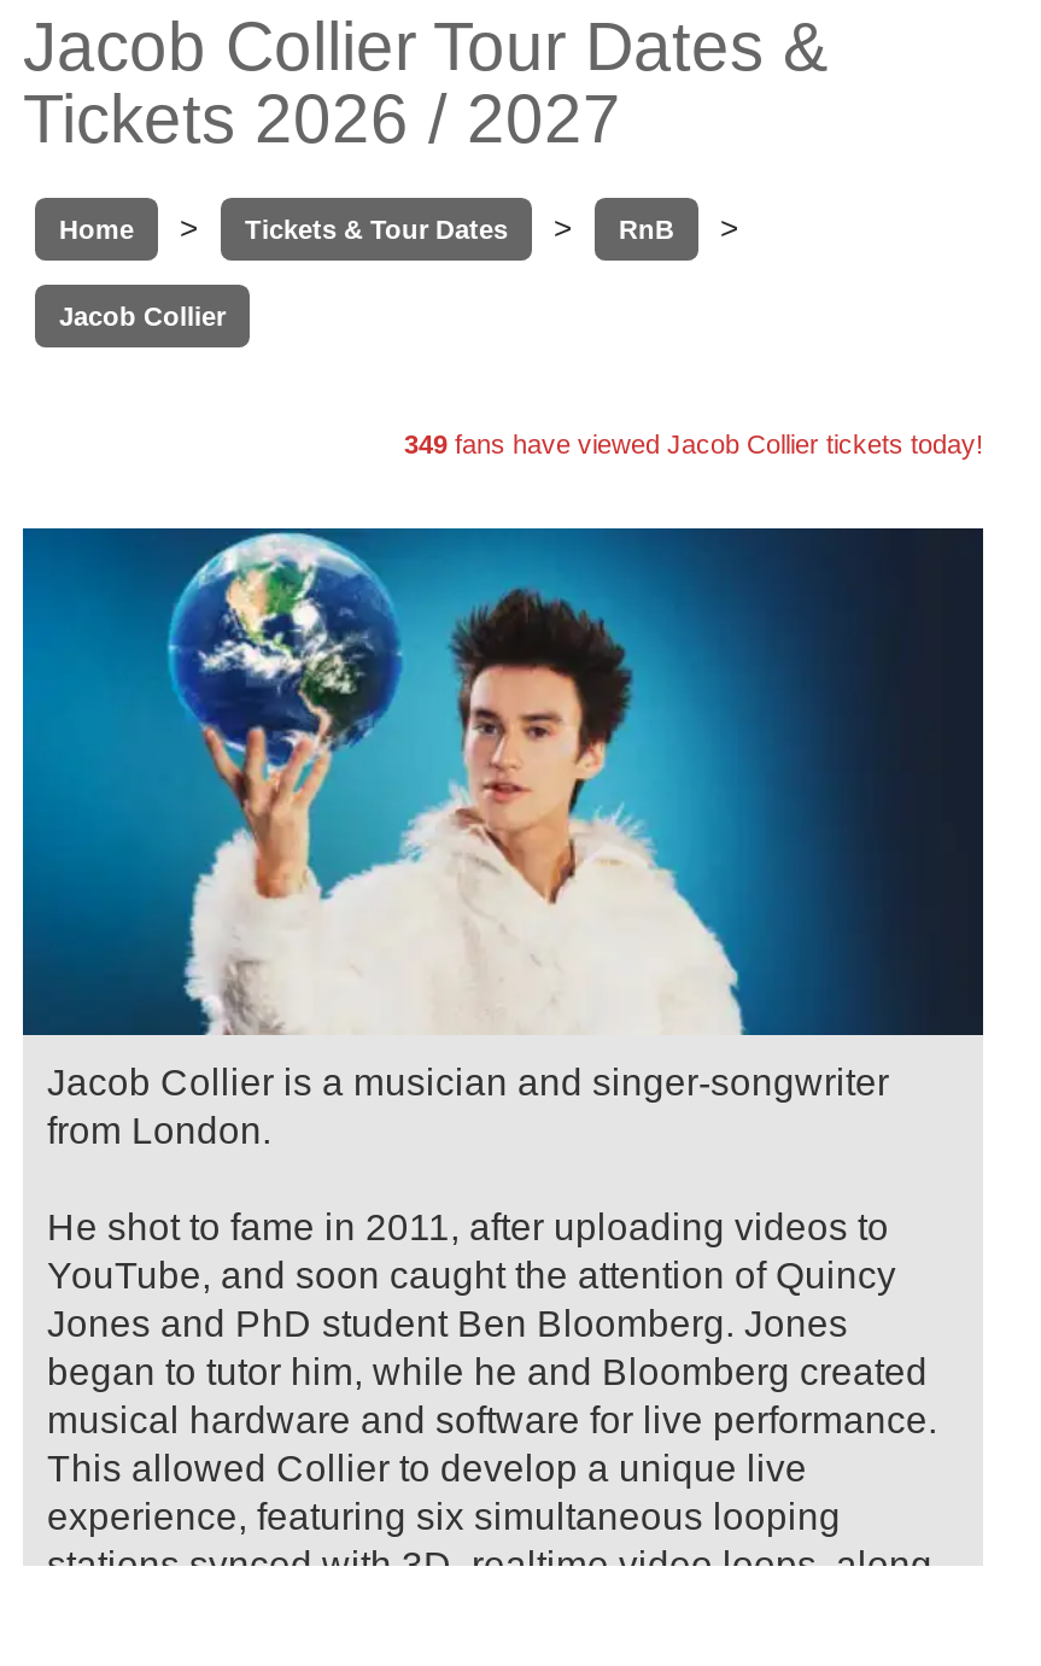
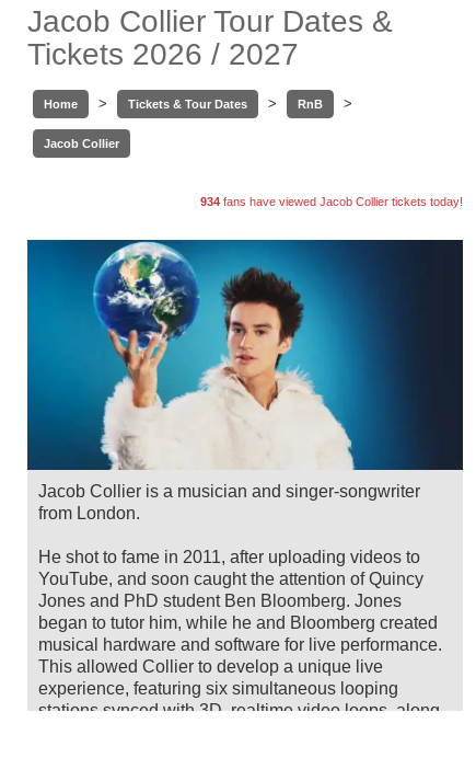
[404,429,983,458] 349 fans have viewed Jacob Collier tickets today! -> [200,195,463,208] 934 fans have viewed Jacob Collier tickets today!

